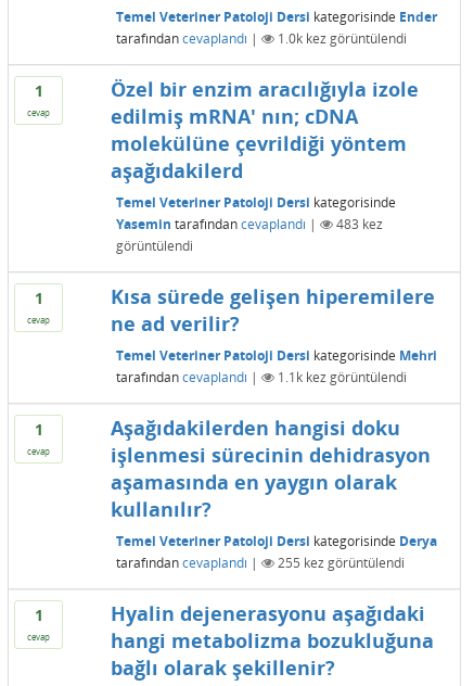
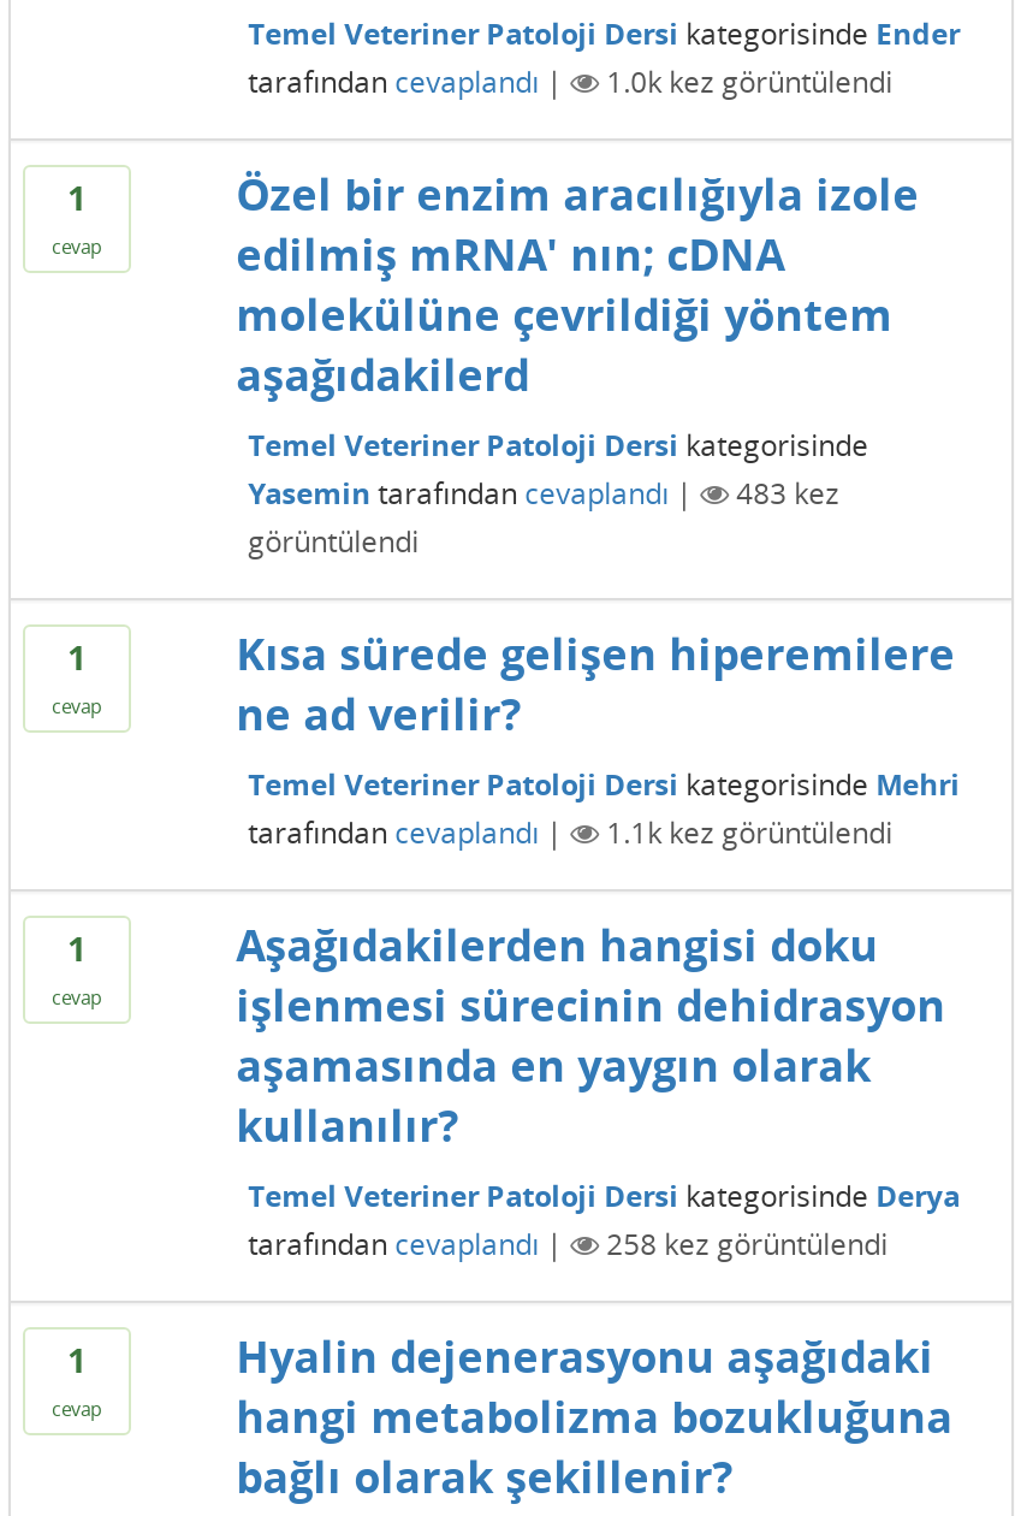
[277,553,404,572] 255 kez görüntülendi -> [606,1223,888,1264] 258 kez görüntülendi

